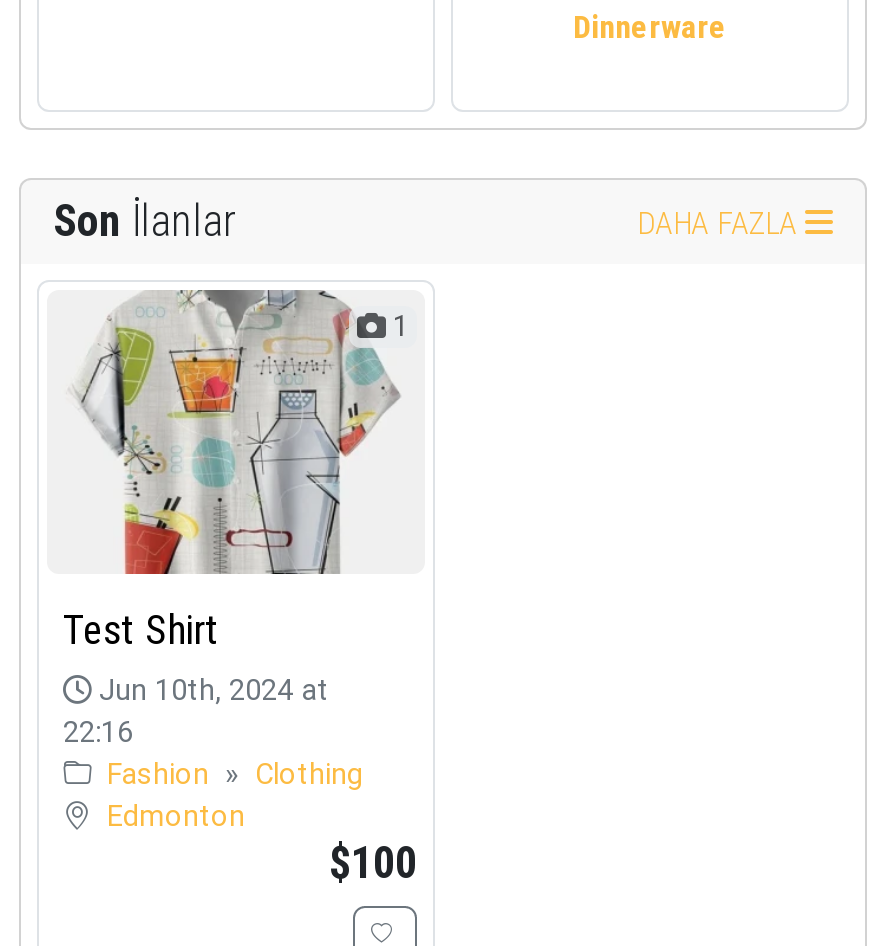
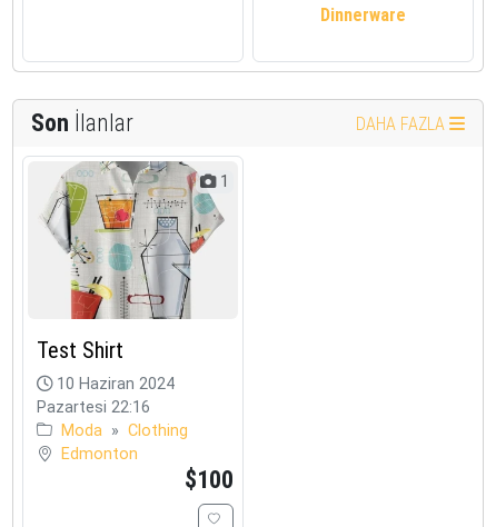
[63,674,363,792] Jun 10th, 2024 at | 22:16 | Fashion» Clothing -> [37,374,188,440] 10 Haziran 2024 | Pazartesi 22:16 | Moda» Clothing

